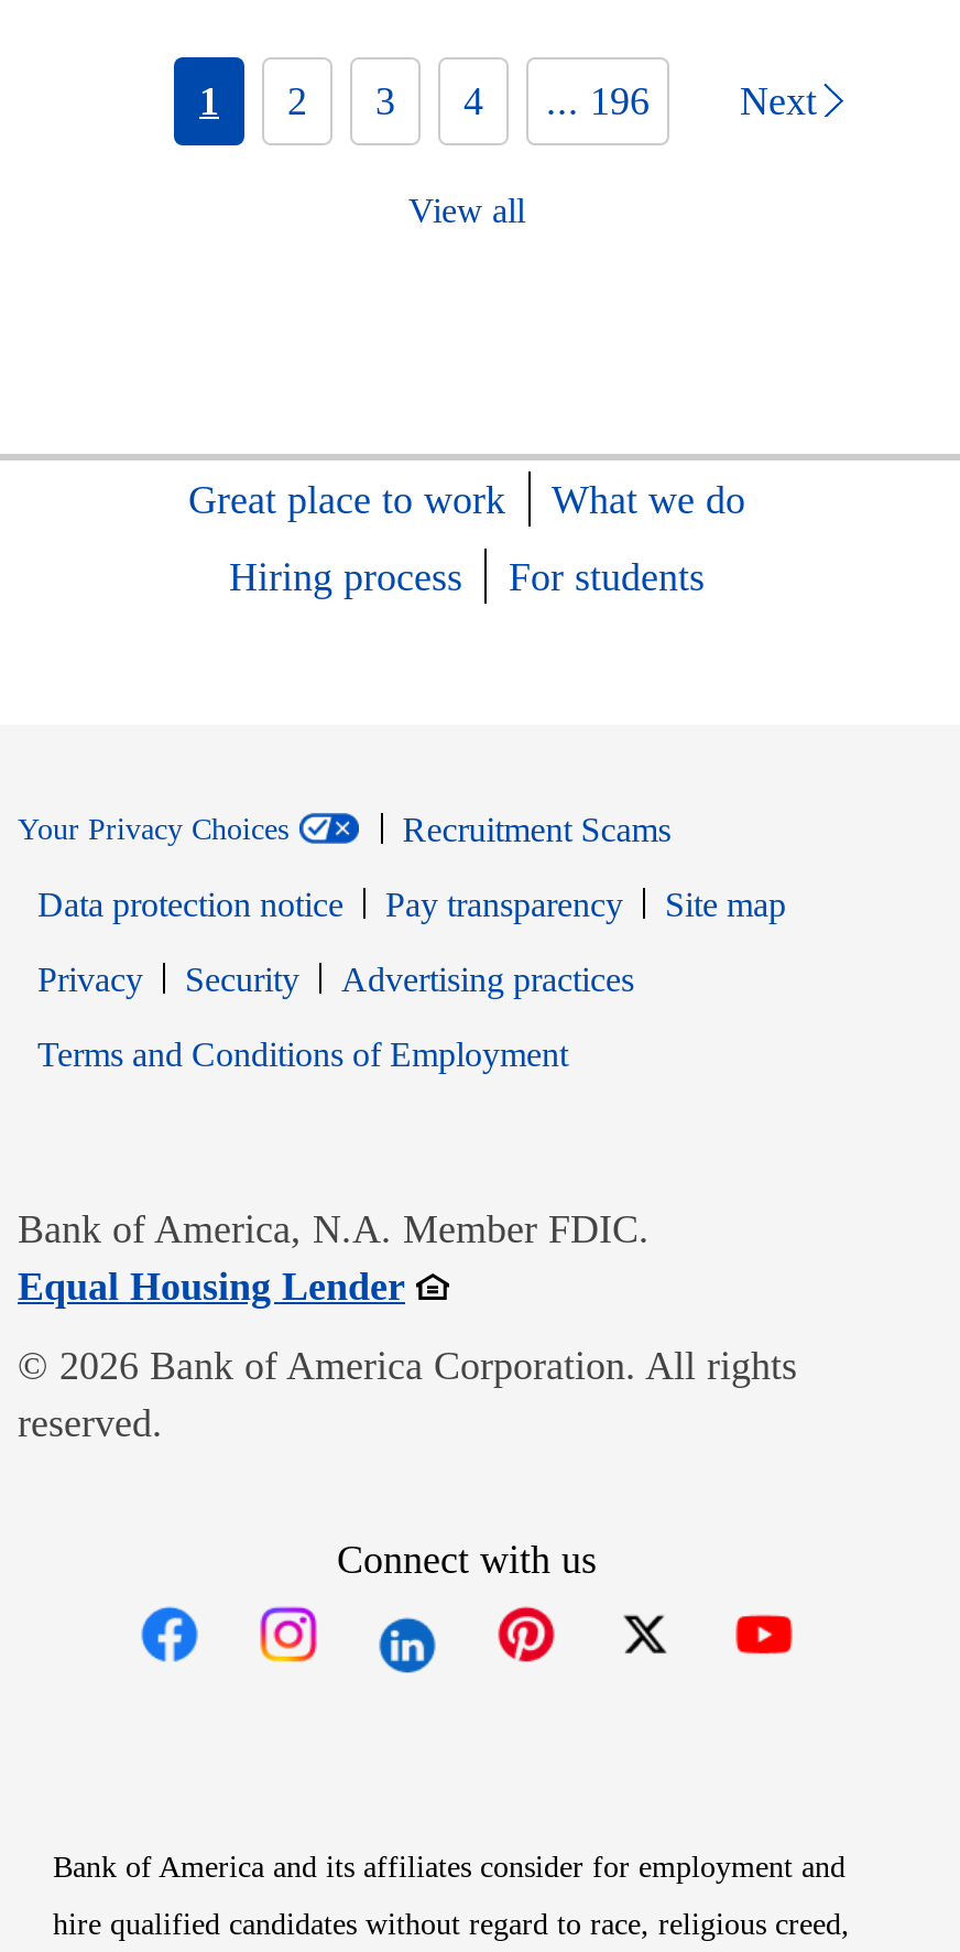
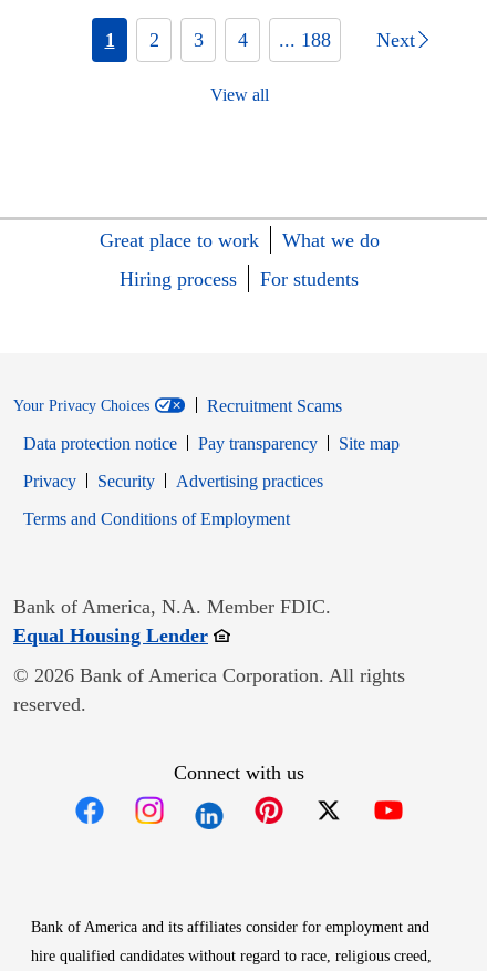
[199,78,650,122] 1 2 3 4 ... 196 -> [105,28,331,50] 1 2 3 4 ... 188

